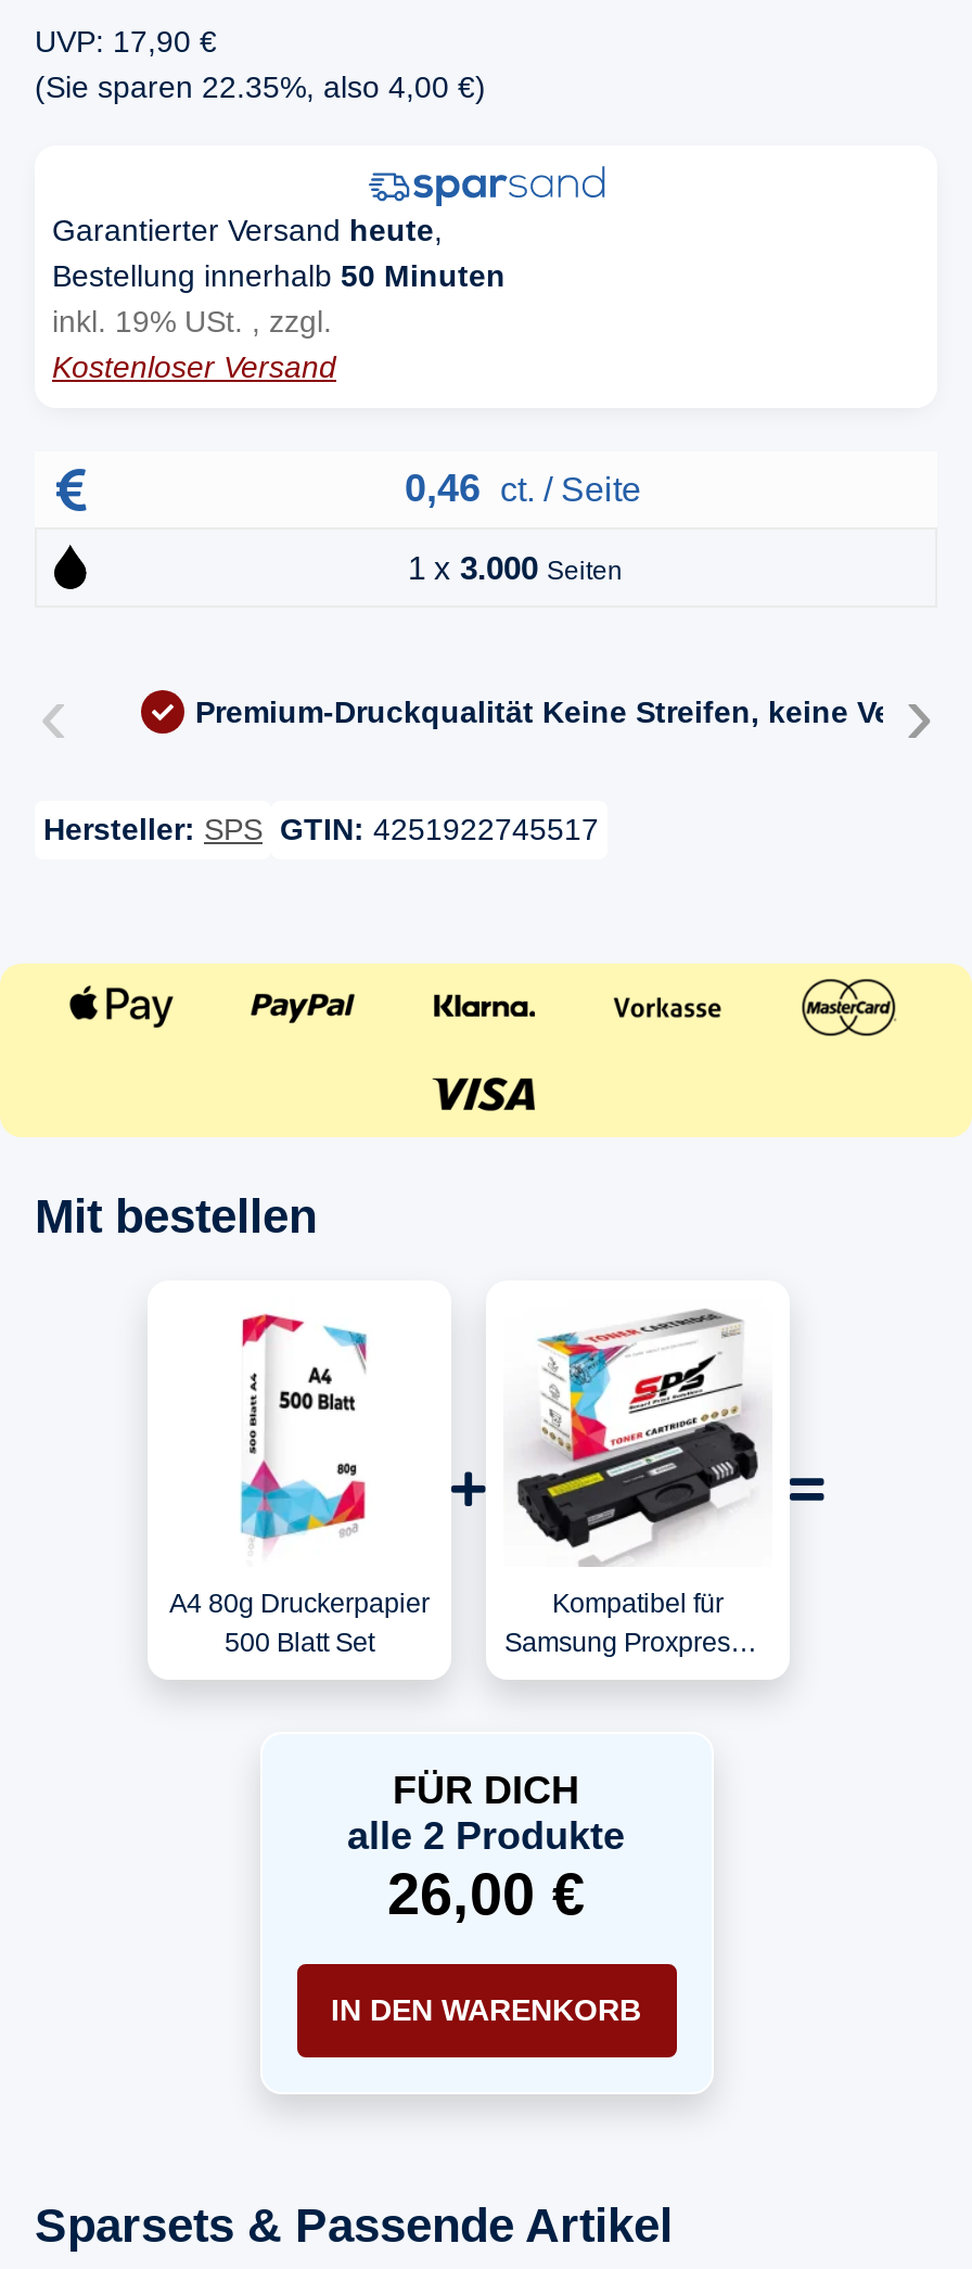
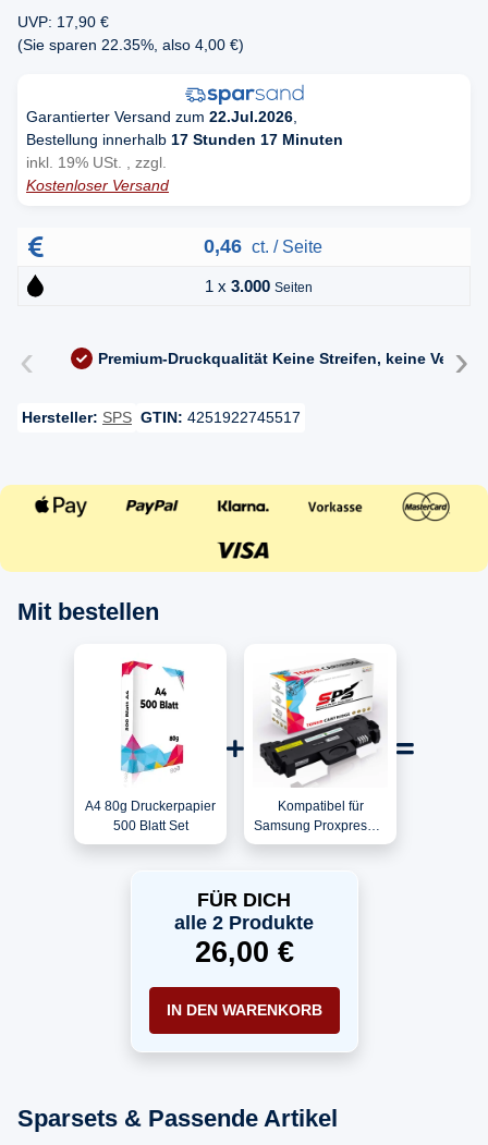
[52,213,506,293] Garantierter Versand heute, | Bestellung innerhalb 50 Minuten -> [26,108,343,148] Garantierter Versand zum 22.Jul.2026, | Bestellung innerhalb 17 Stunden 17 Minuten

